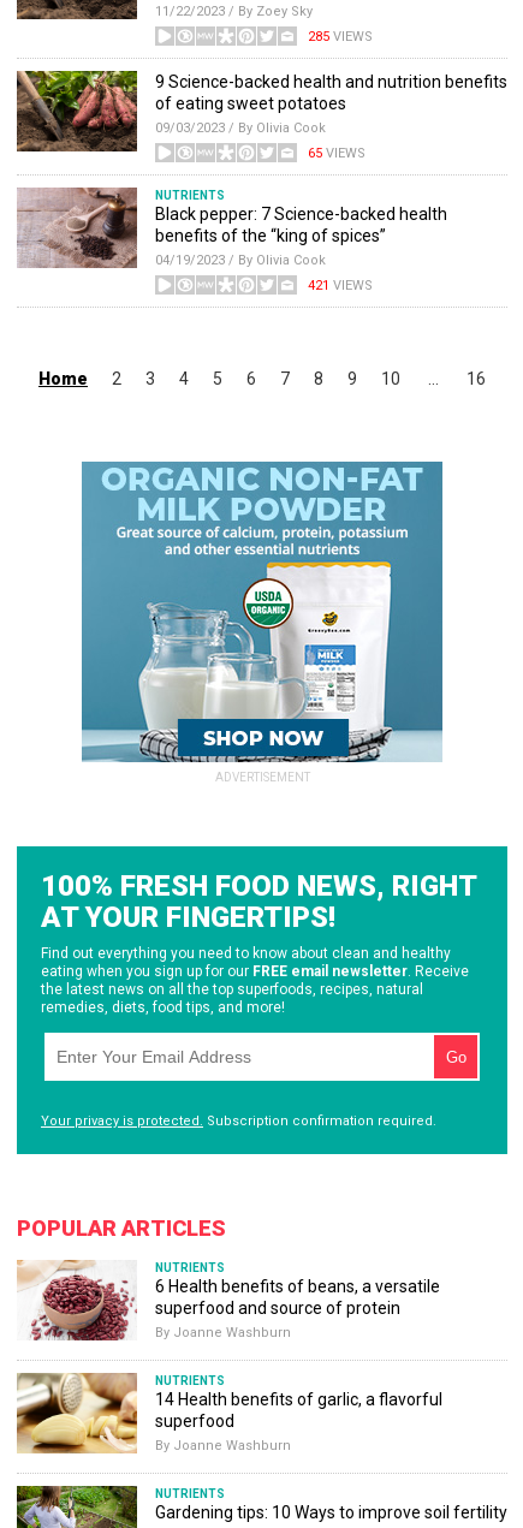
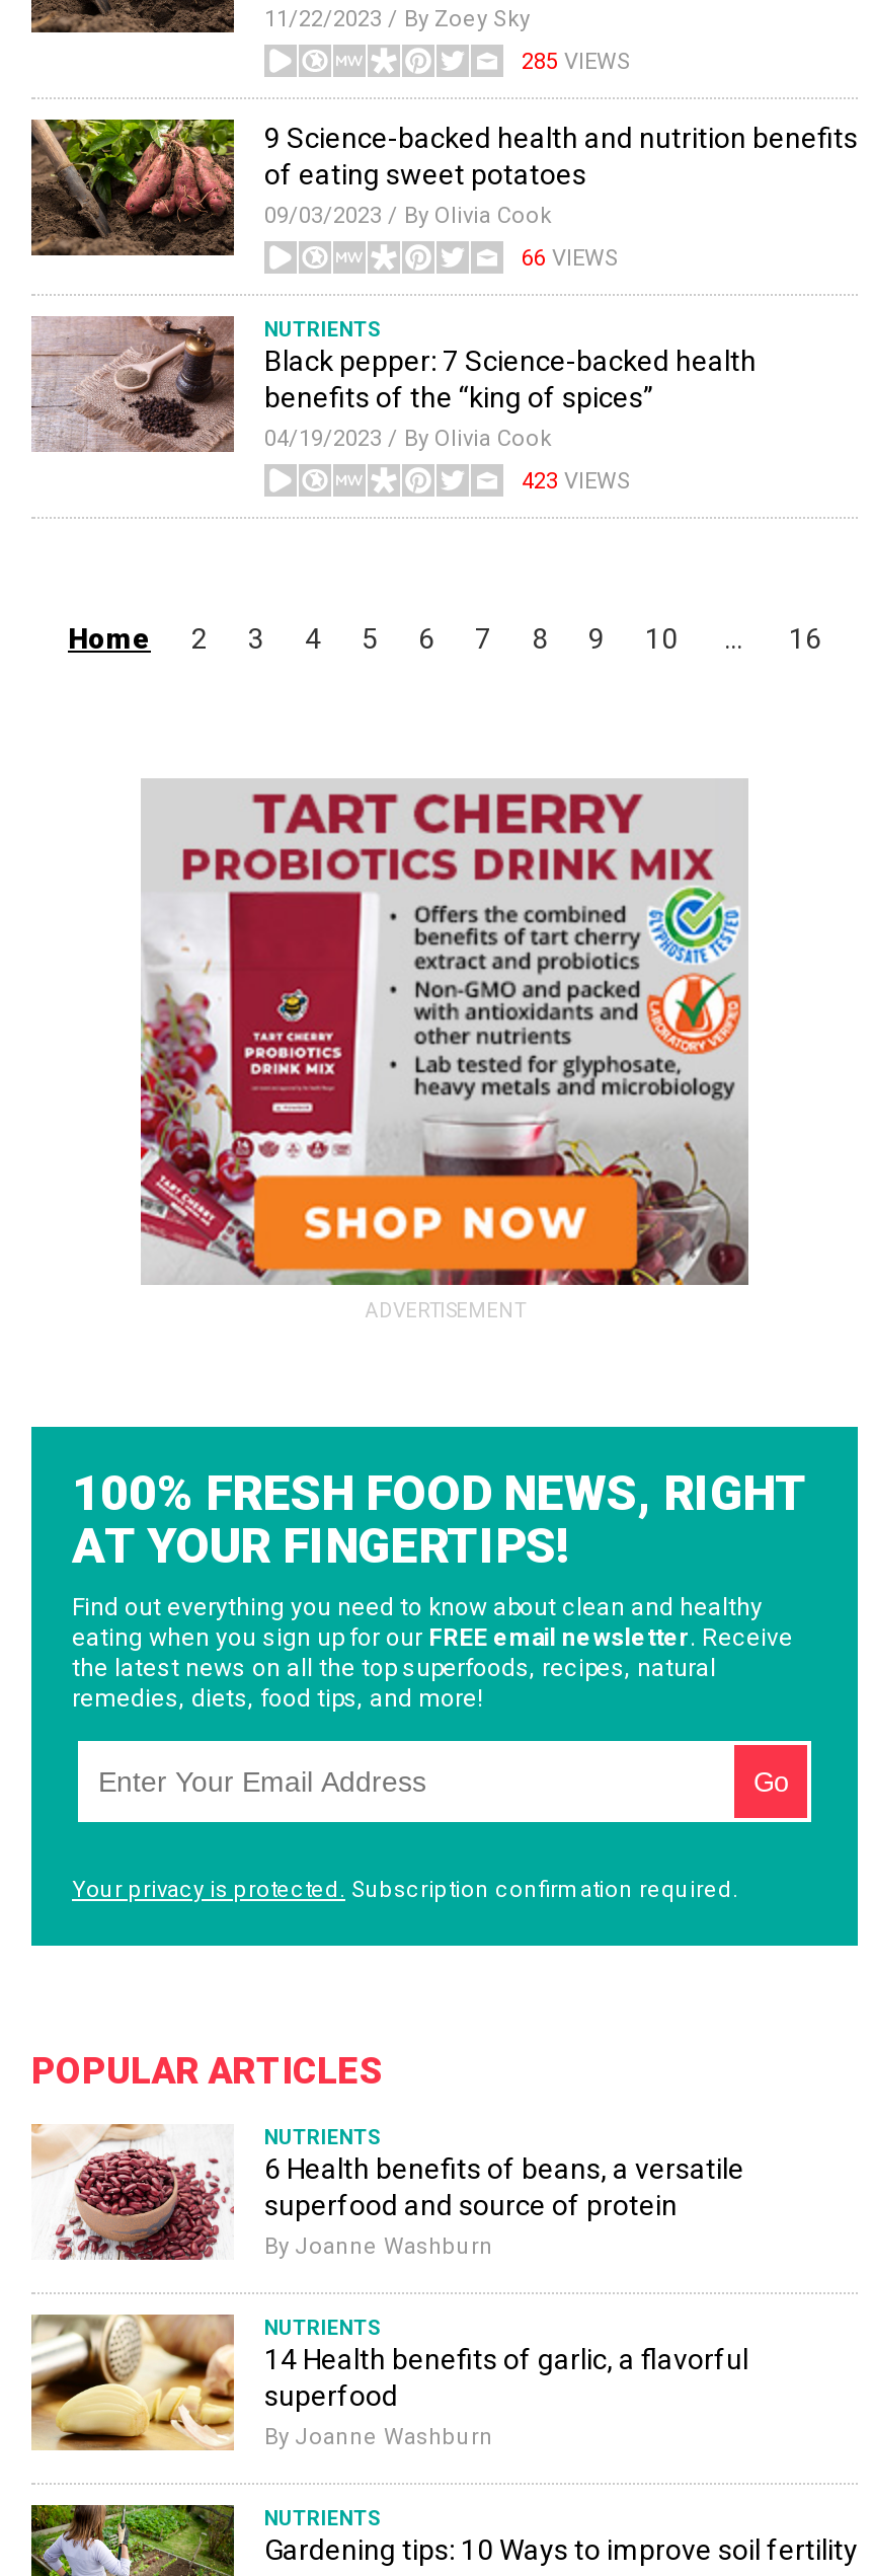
[308,145,365,161] 65 VIEWS -> [522,245,619,272] 66 VIEWS
[308,278,373,293] 421 VIEWS -> [522,468,631,495] 423 VIEWS
[81,462,444,763] [image] -> [139,780,748,1287] [image]

